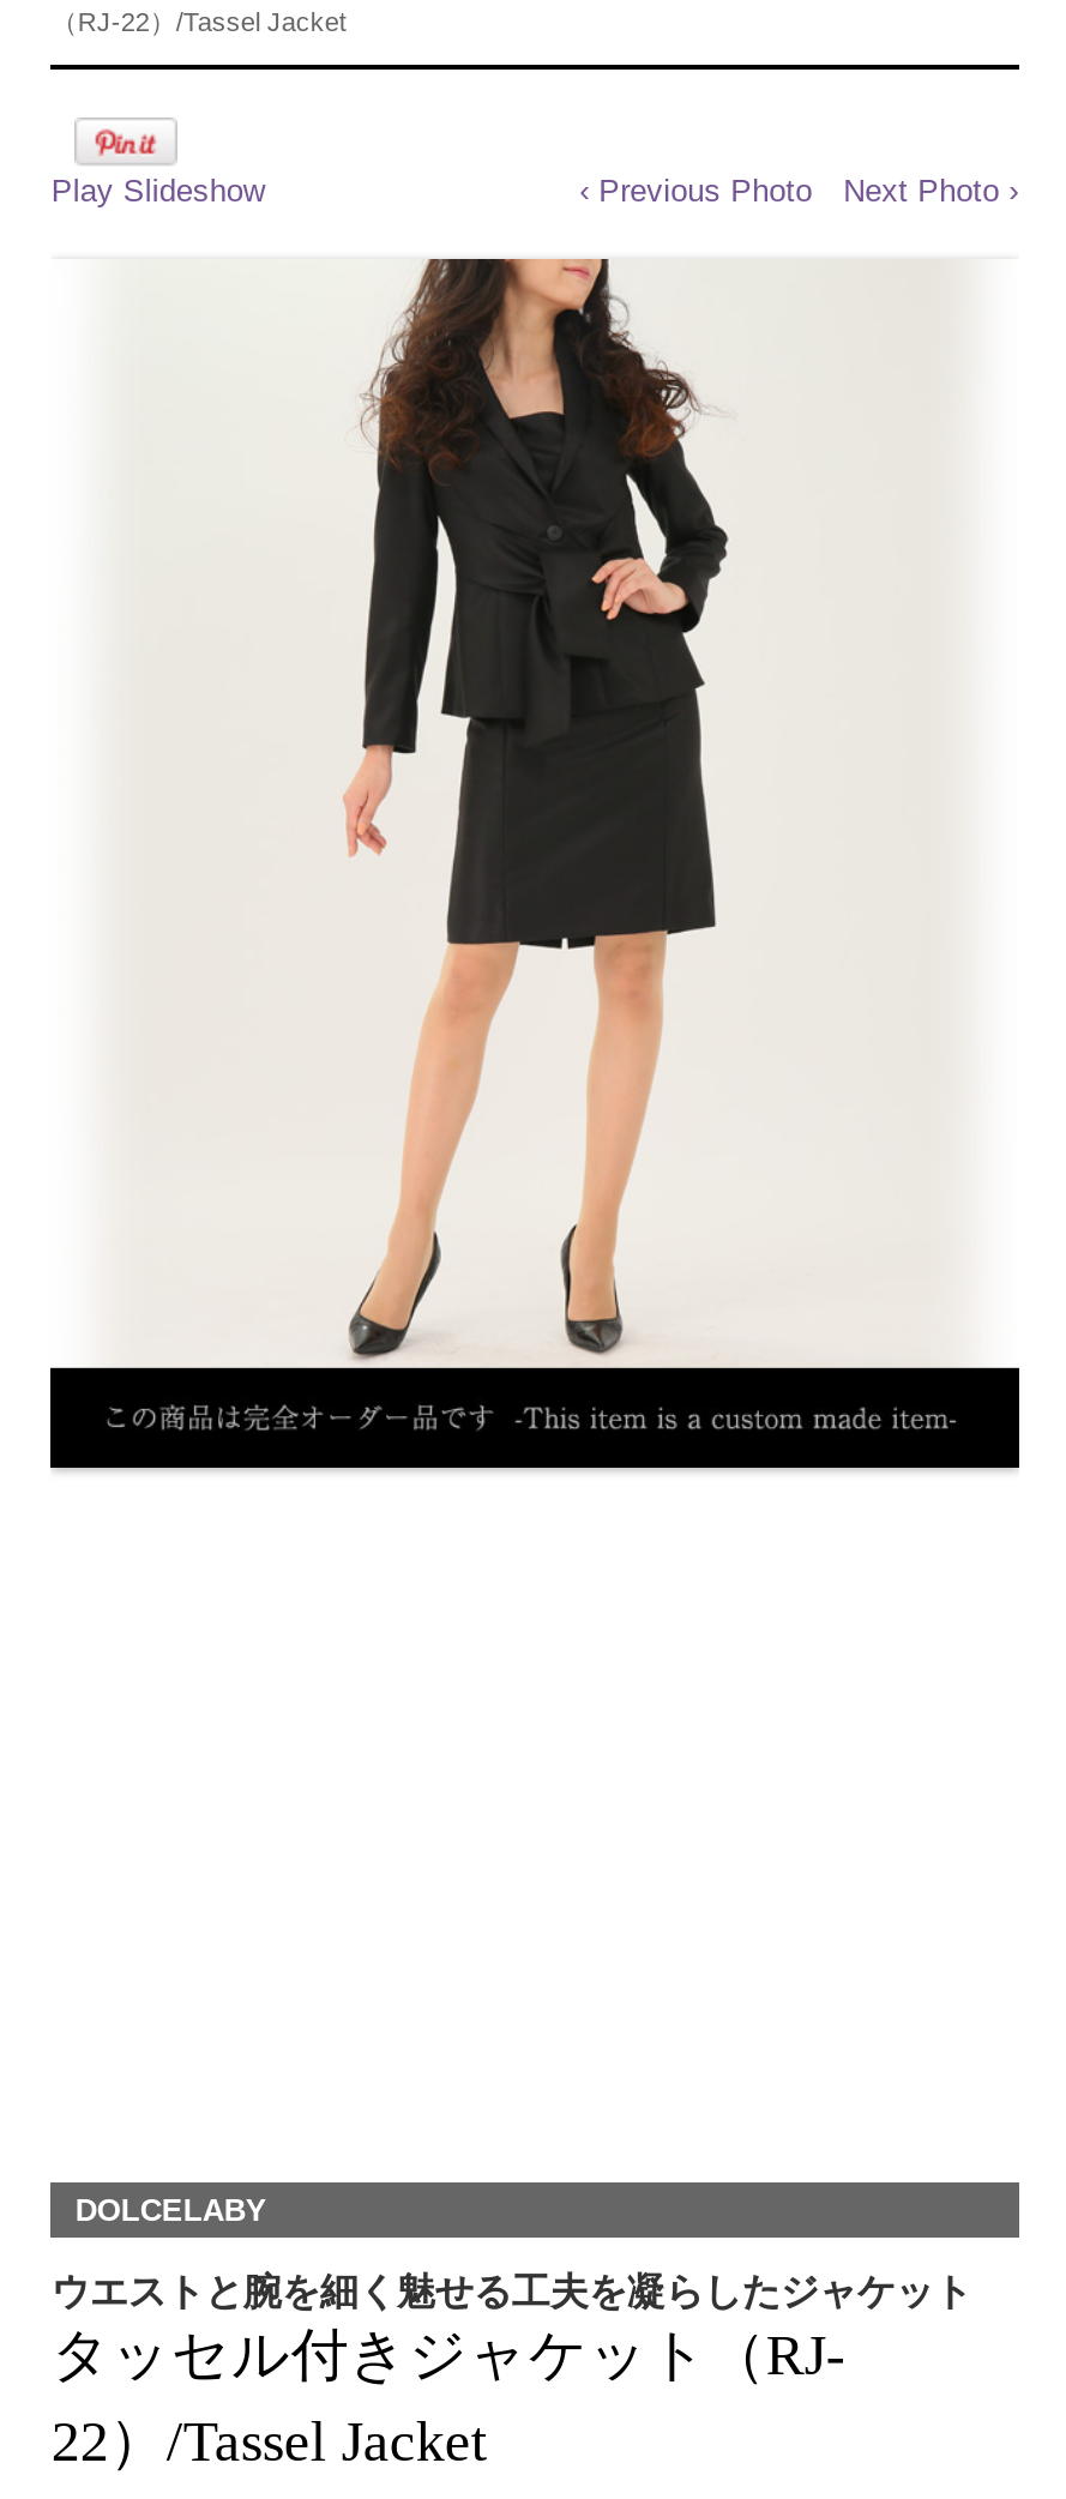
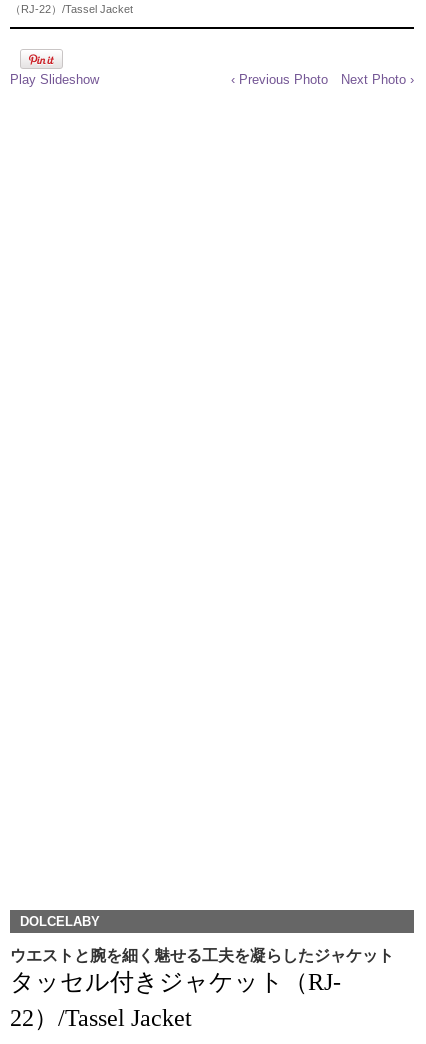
[48,257,1022,1473] [image] -> none

